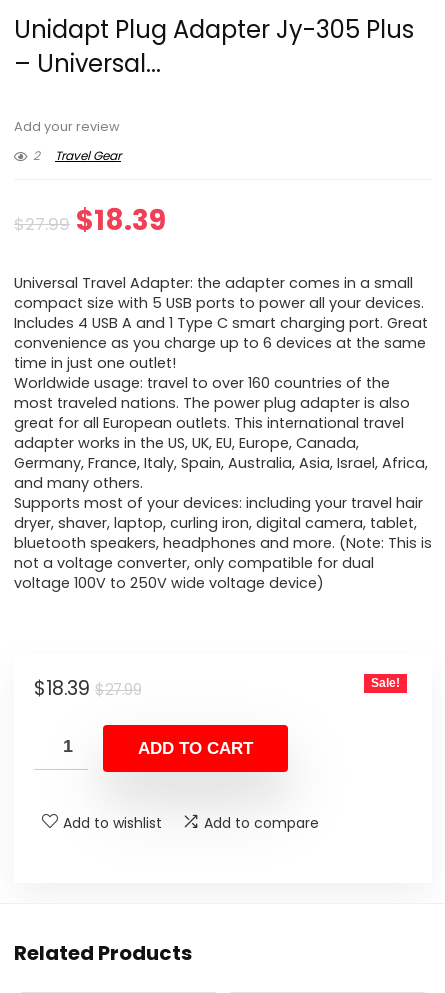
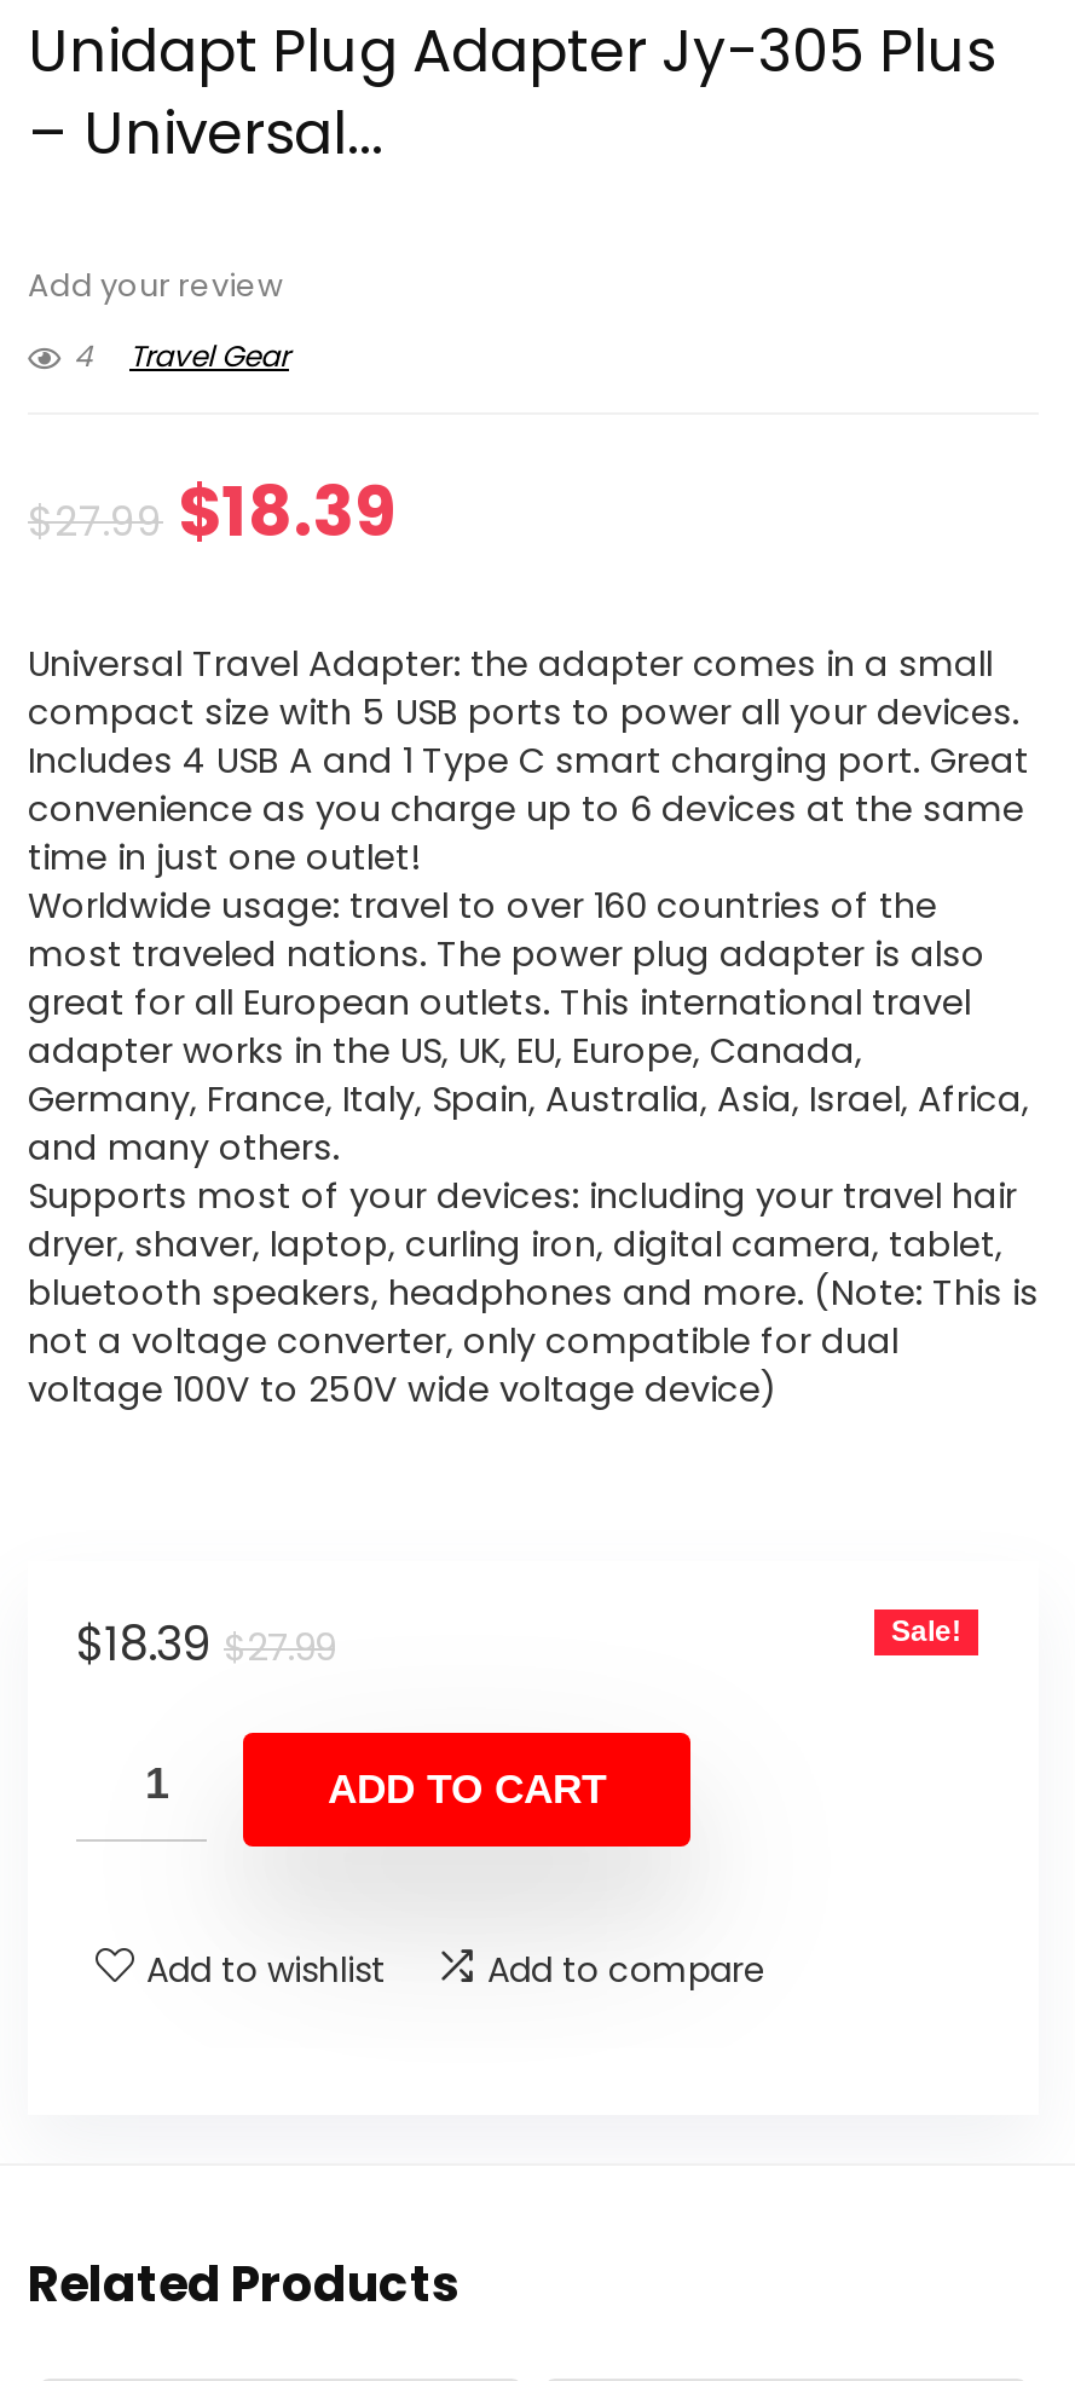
[33,147,121,164] 2 Travel Gear -> [74,336,289,377] 4 Travel Gear

